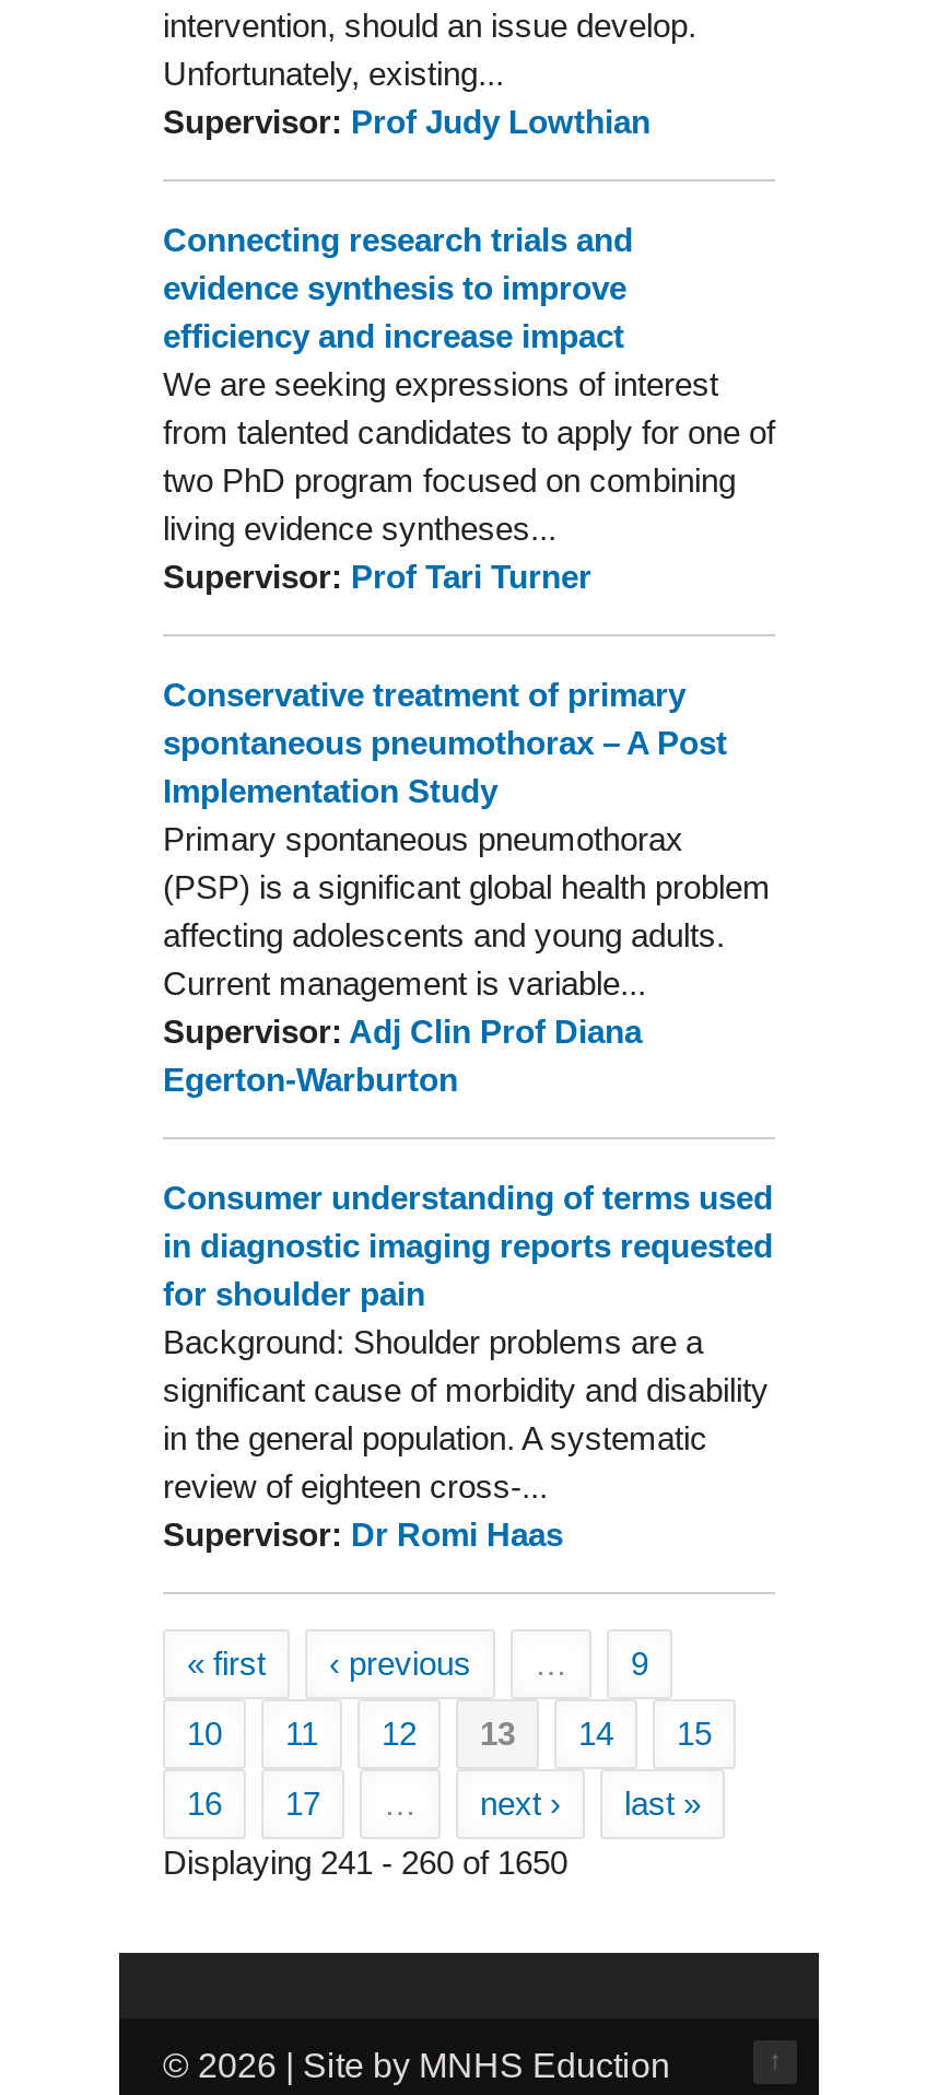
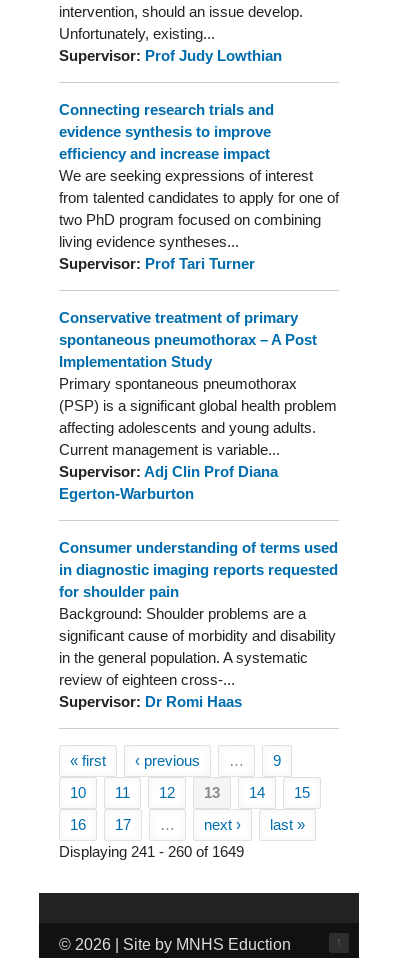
[163,1844,567,1881] Displaying 241 - 260 of 1650 -> [59,843,244,860] Displaying 241 - 260 of 1649

